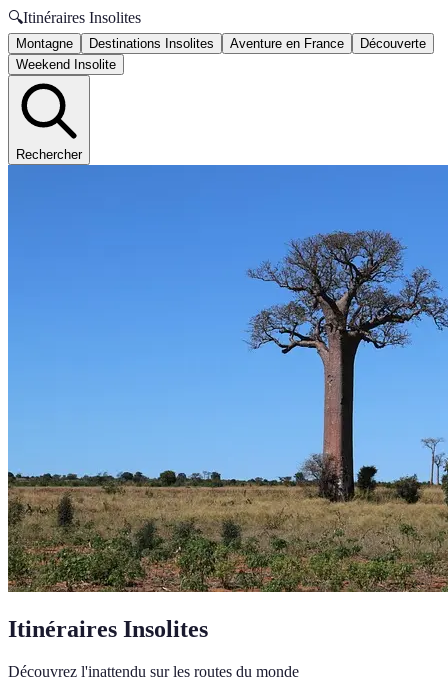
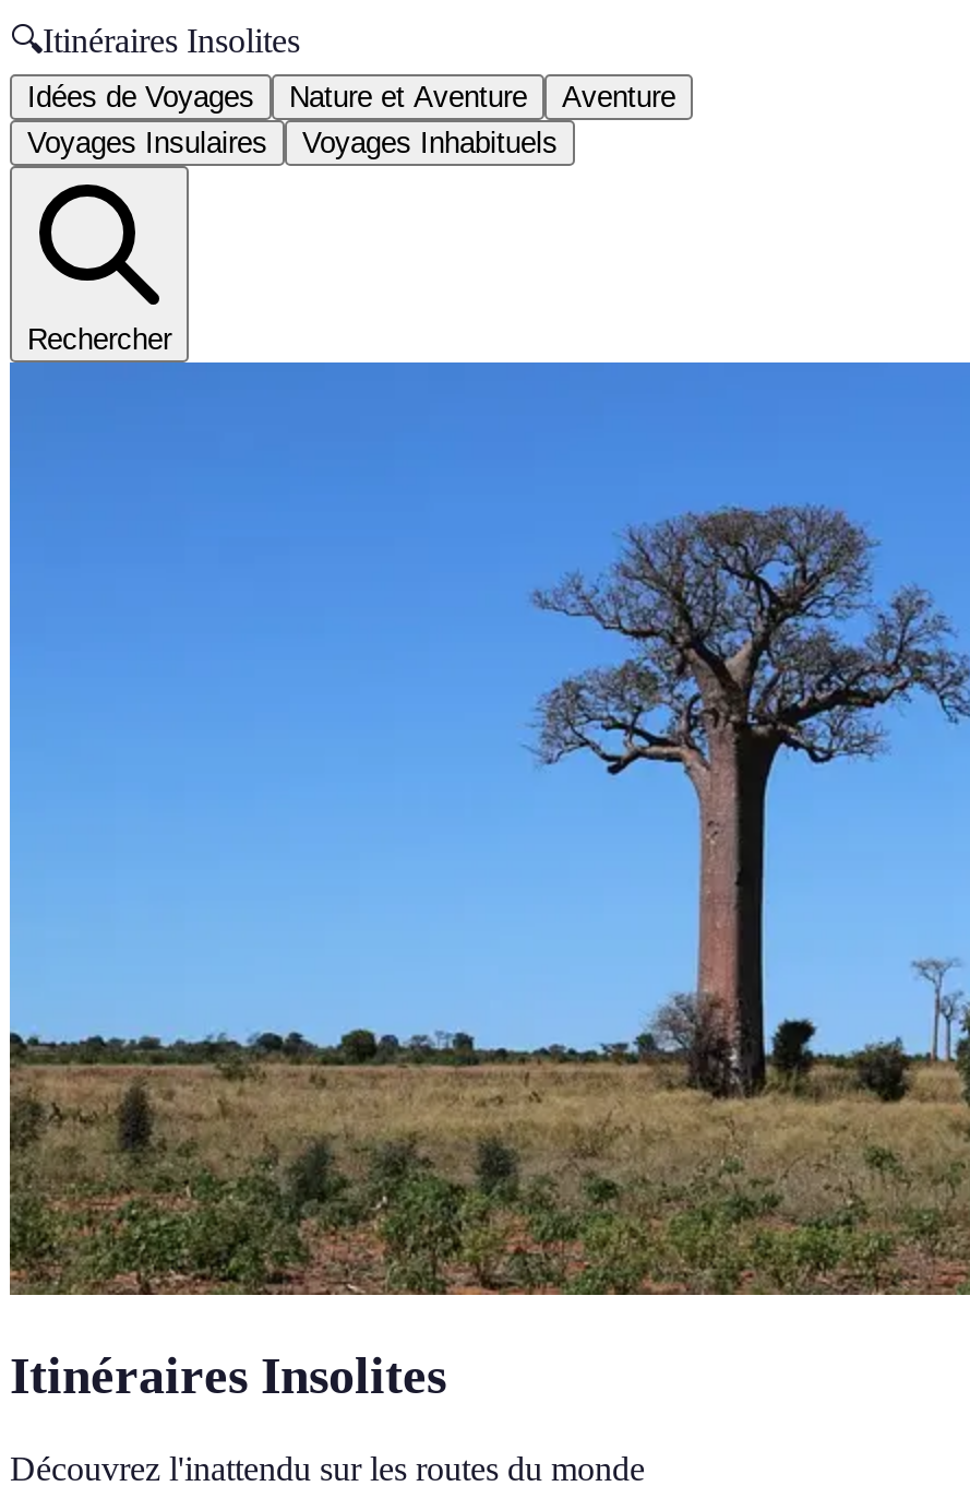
[16,36,426,72] Montagne | Destinations Insolites | Aventure en France | Découverte | Weekend Insolite -> [27,81,675,159] Idées de Voyages | Nature et Aventure | Aventure | Voyages Insulaires | Voyages Inhabituels

